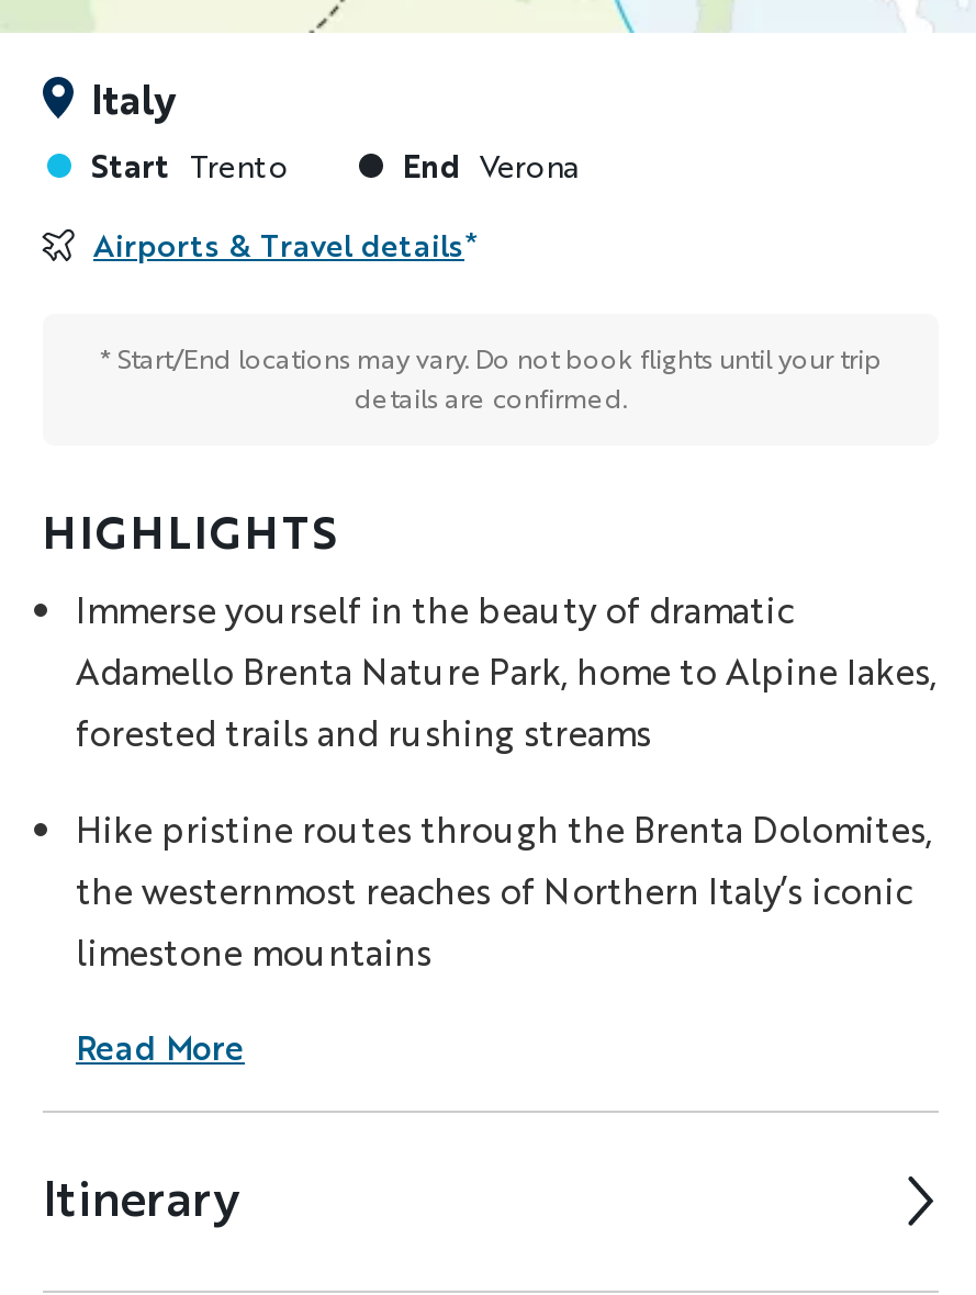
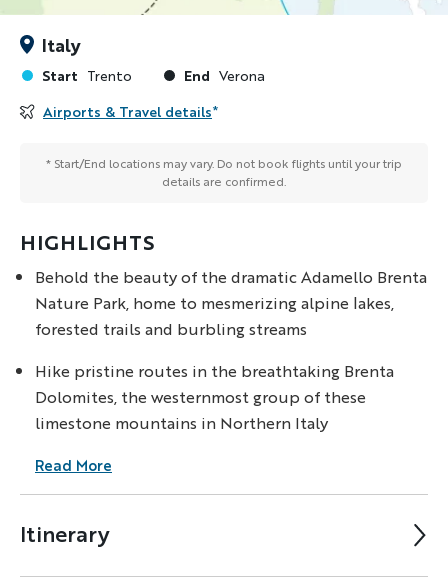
[76,584,936,757] Immerse yourself in the beauty of dramatic | Adamello Brenta Nature Park, home to Alpine lakes, | forested trails and rushing streams -> [35,265,427,340] Behold the beauty of the dramatic Adamello Brenta | Nature Park, home to mesmerizing alpine lakes, | forested trails and burbling streams
[76,803,932,977] Hike pristine routes through the Brenta Dolomites, | the westernmost reaches of Northern Italy’s iconic | limestone mountains -> [35,359,394,434] Hike pristine routes in the breathtaking Brenta | Dolomites, the westernmost group of these | limestone mountains in Northern Italy

